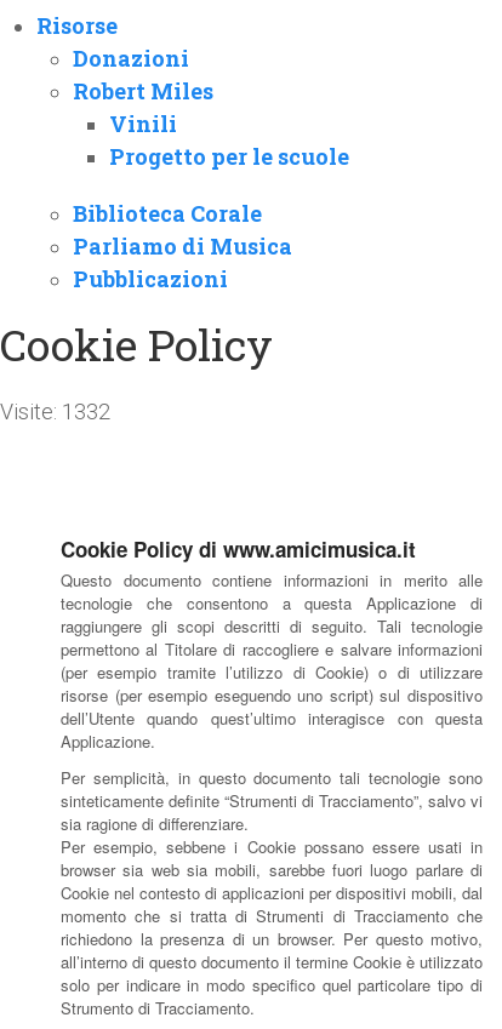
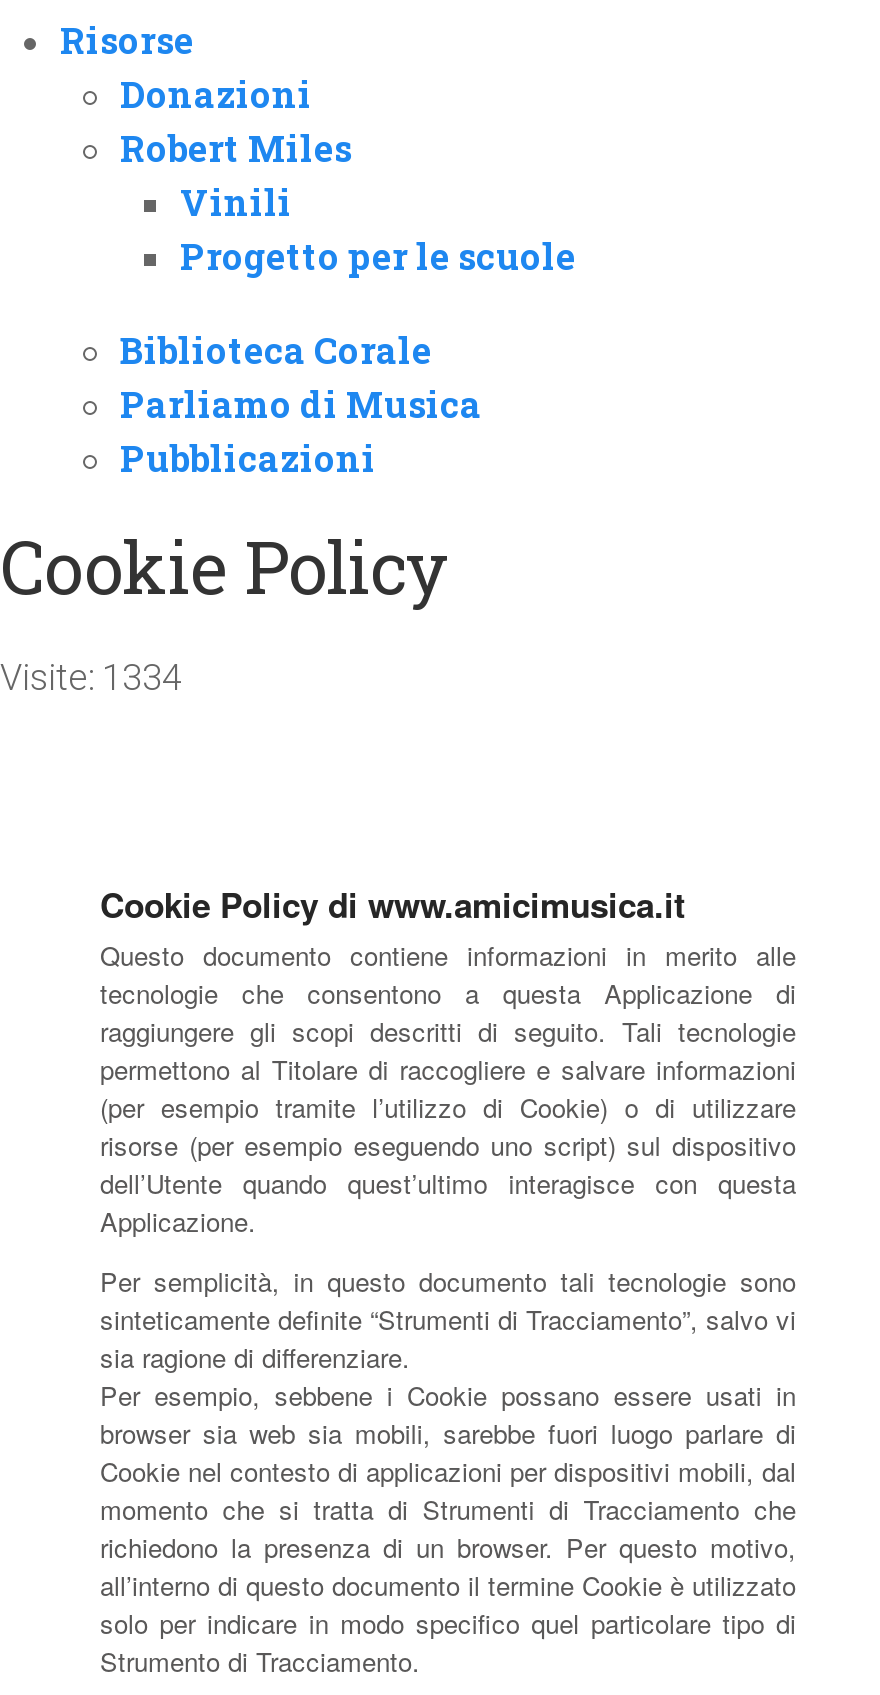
[0,399,110,424] Visite: 1332 -> [0,656,182,698] Visite: 1334

